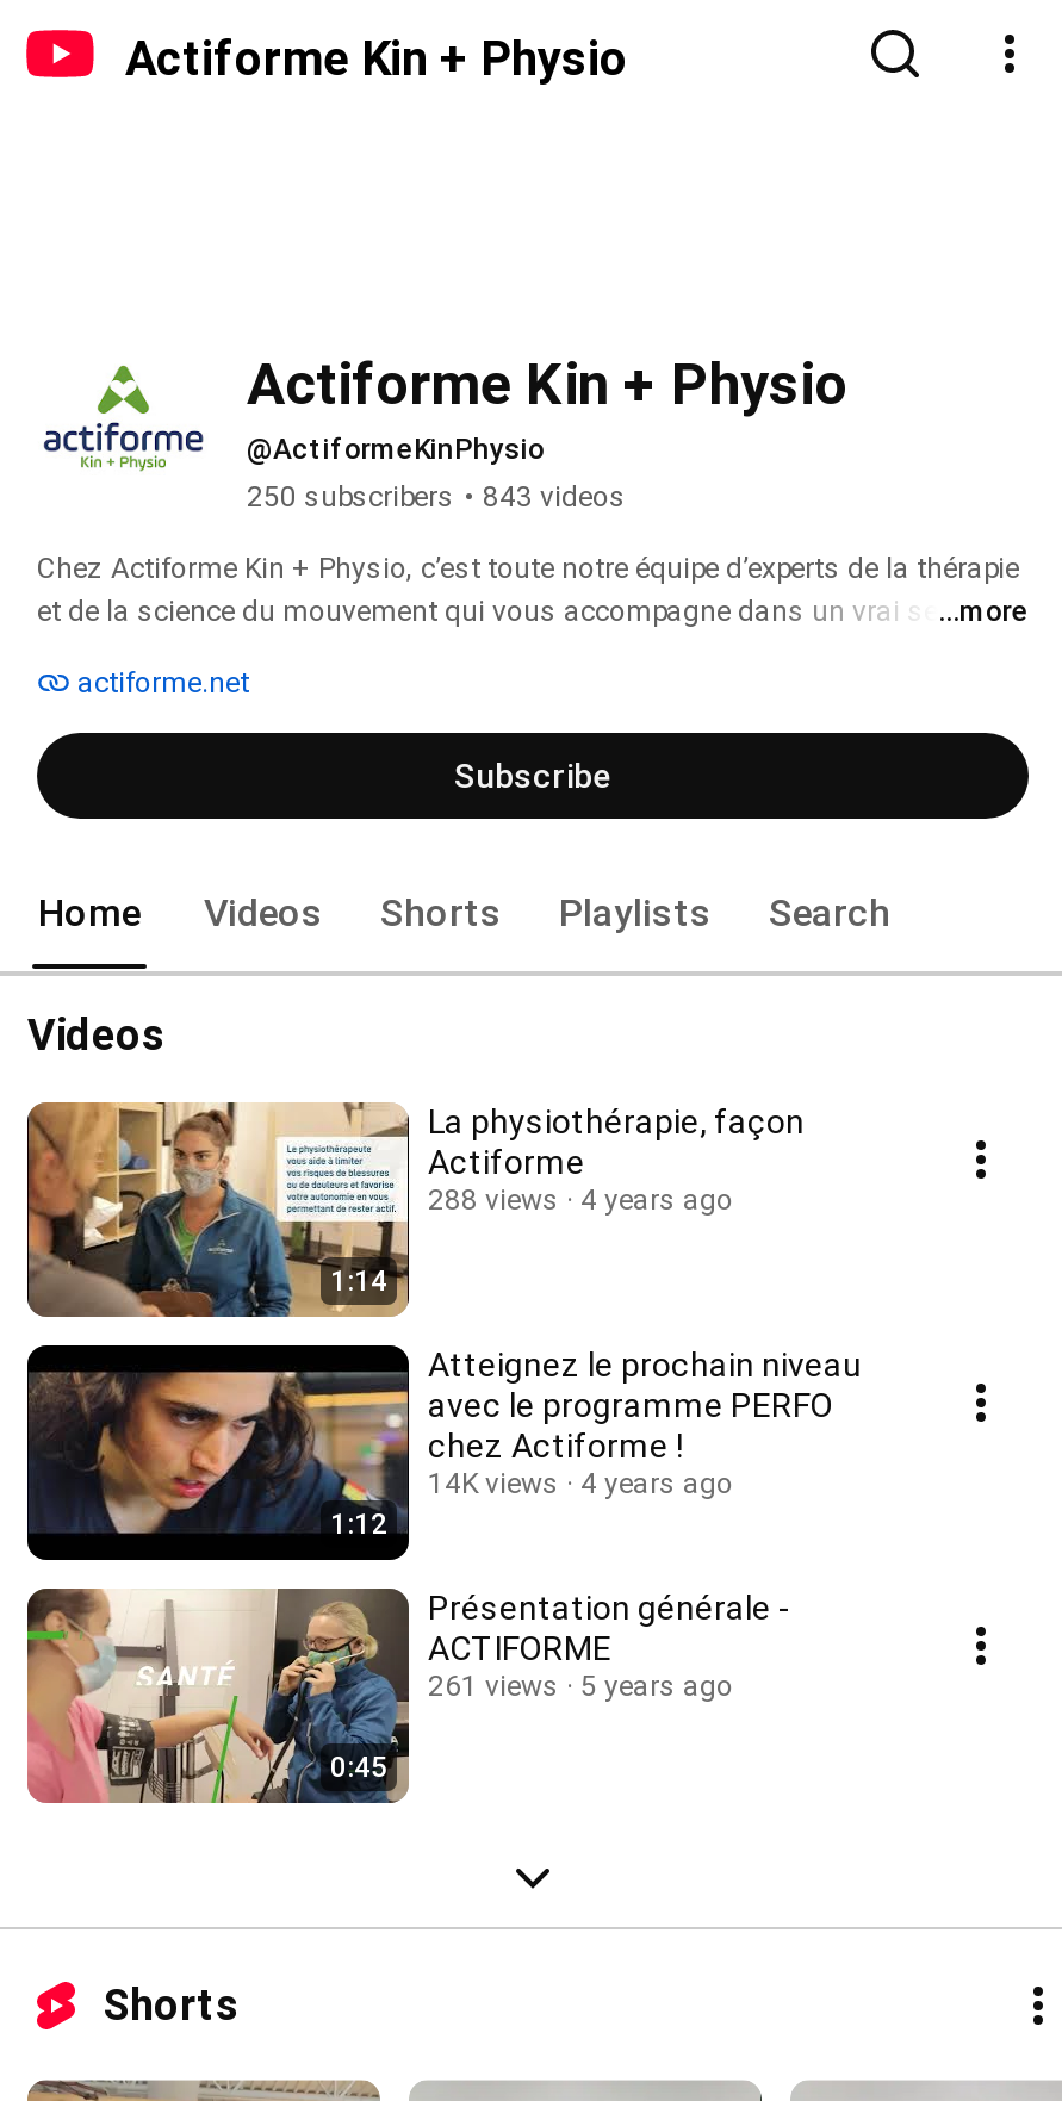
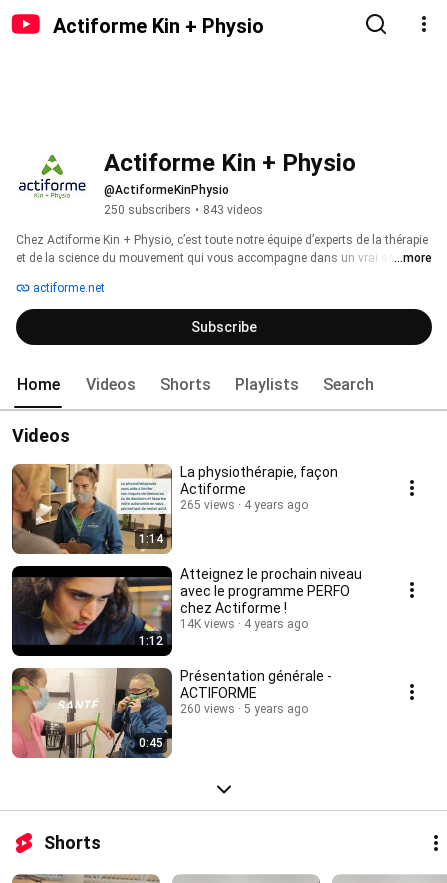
[428,1183,733,1217] 288 views 4 years ago -> [180,498,308,512] 265 views 4 years ago
[428,1670,733,1703] 261 views 5 years ago -> [180,702,308,716] 260 views 5 years ago

